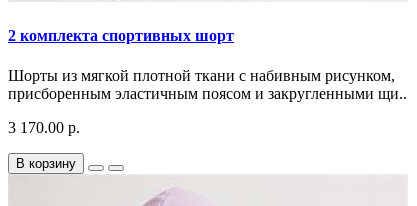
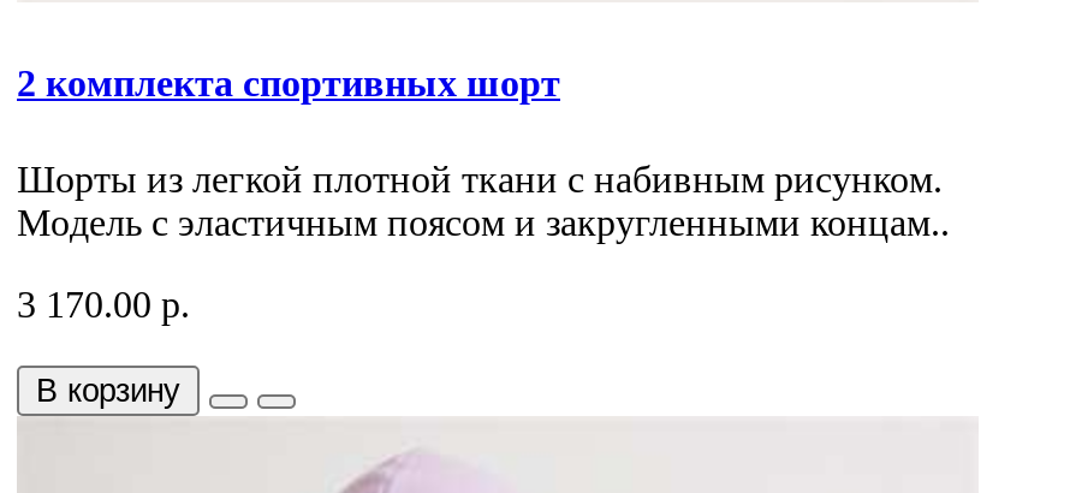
[8,67,407,102] Шорты из мягкой плотной ткани с набивным рисунком, | присборенным эластичным поясом и закругленными щи.. -> [17,158,950,242] Шорты из легкой плотной ткани с набивным рисунком. | Модель с эластичным поясом и закругленными концам..

